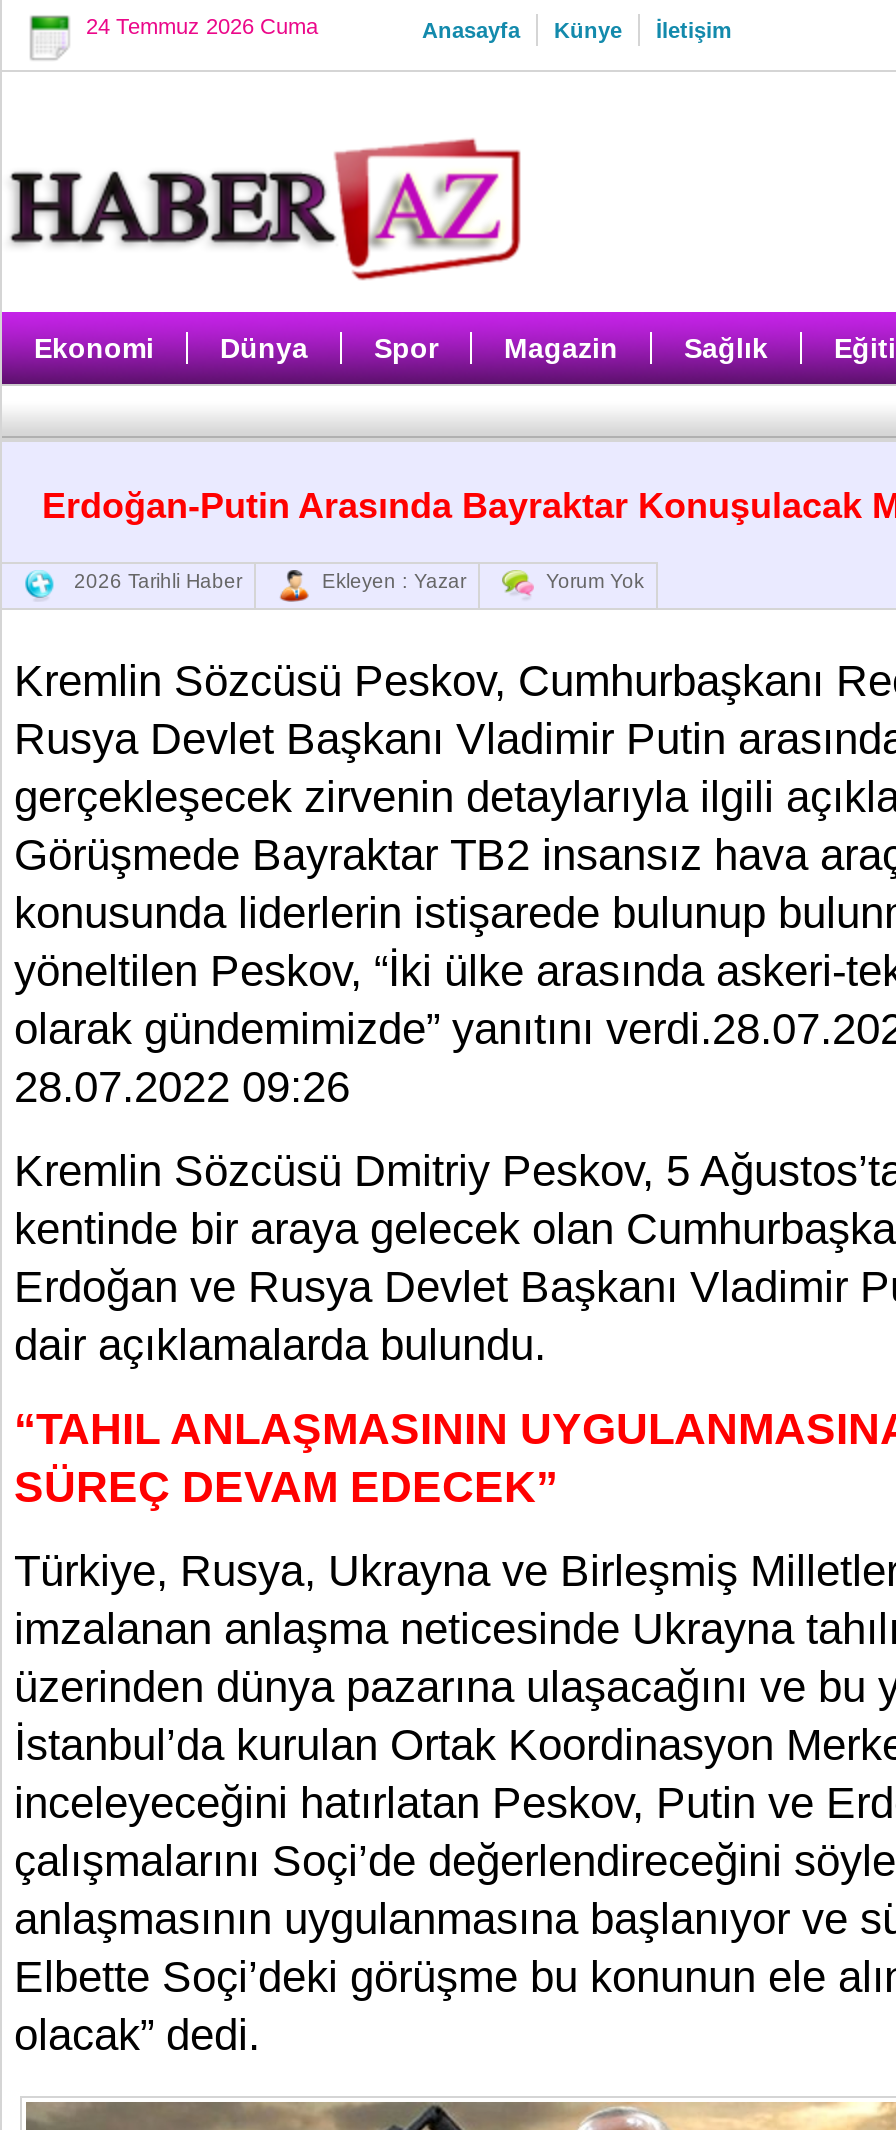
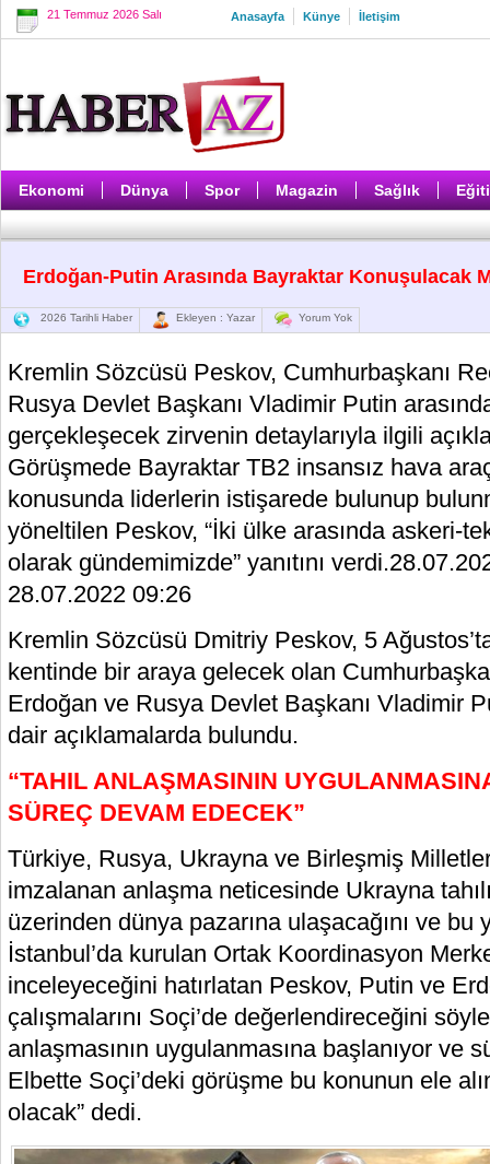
[86,14,318,38] 24 Temmuz 2026 Cuma -> [47,8,162,21] 21 Temmuz 2026 Salı

